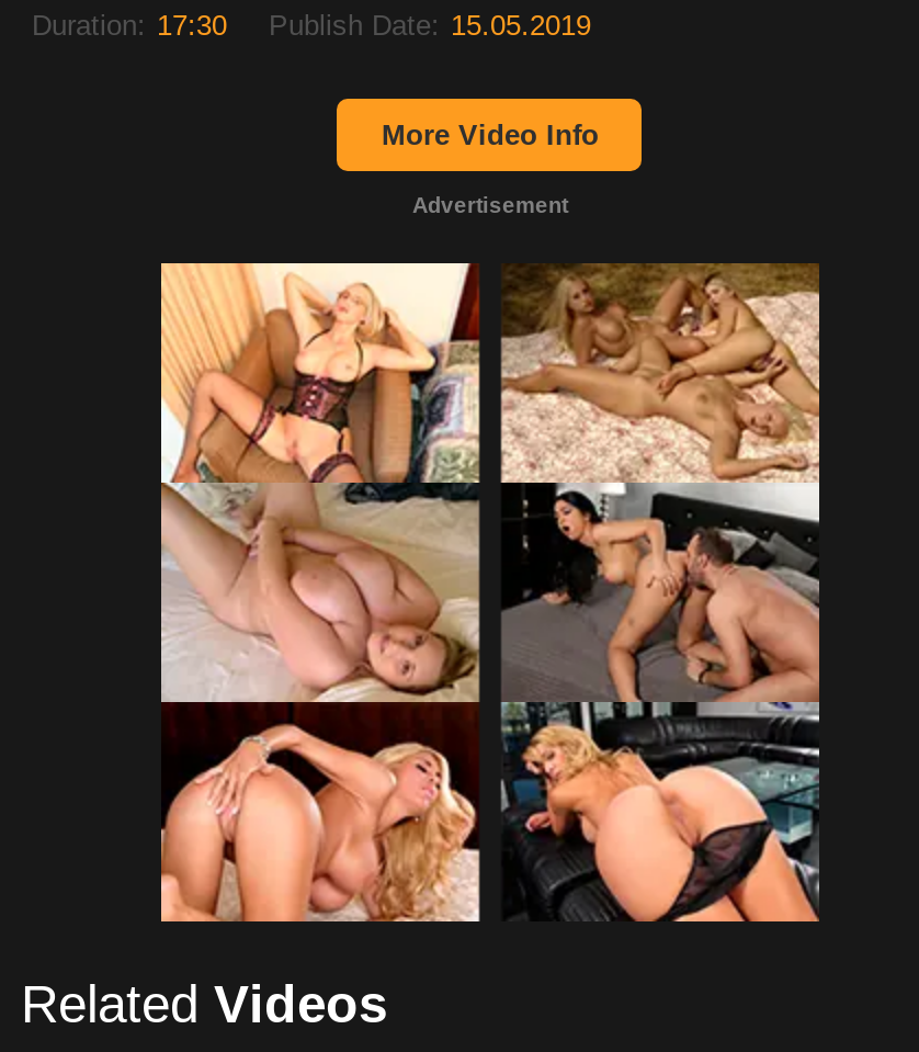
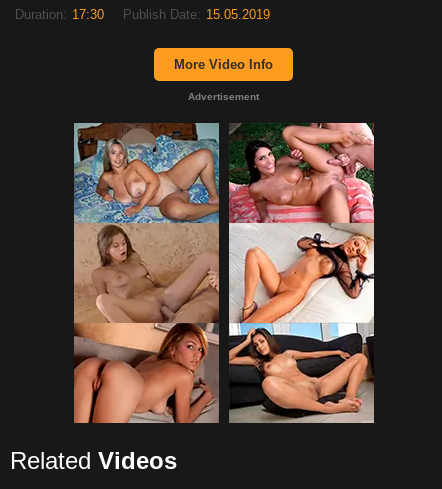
[159,261,481,924] [image] -> [73,122,220,423] [image]
[499,263,821,924] [image] -> [228,122,375,424] [image]

